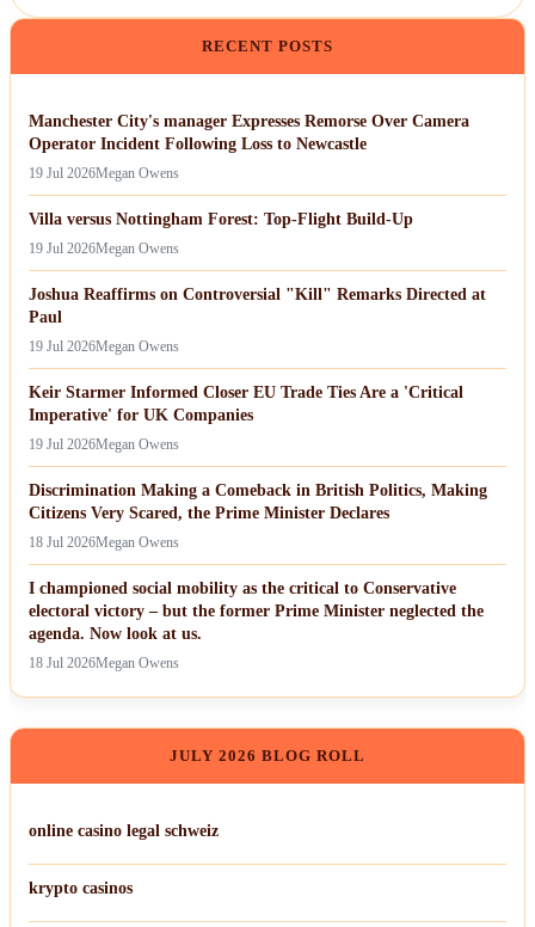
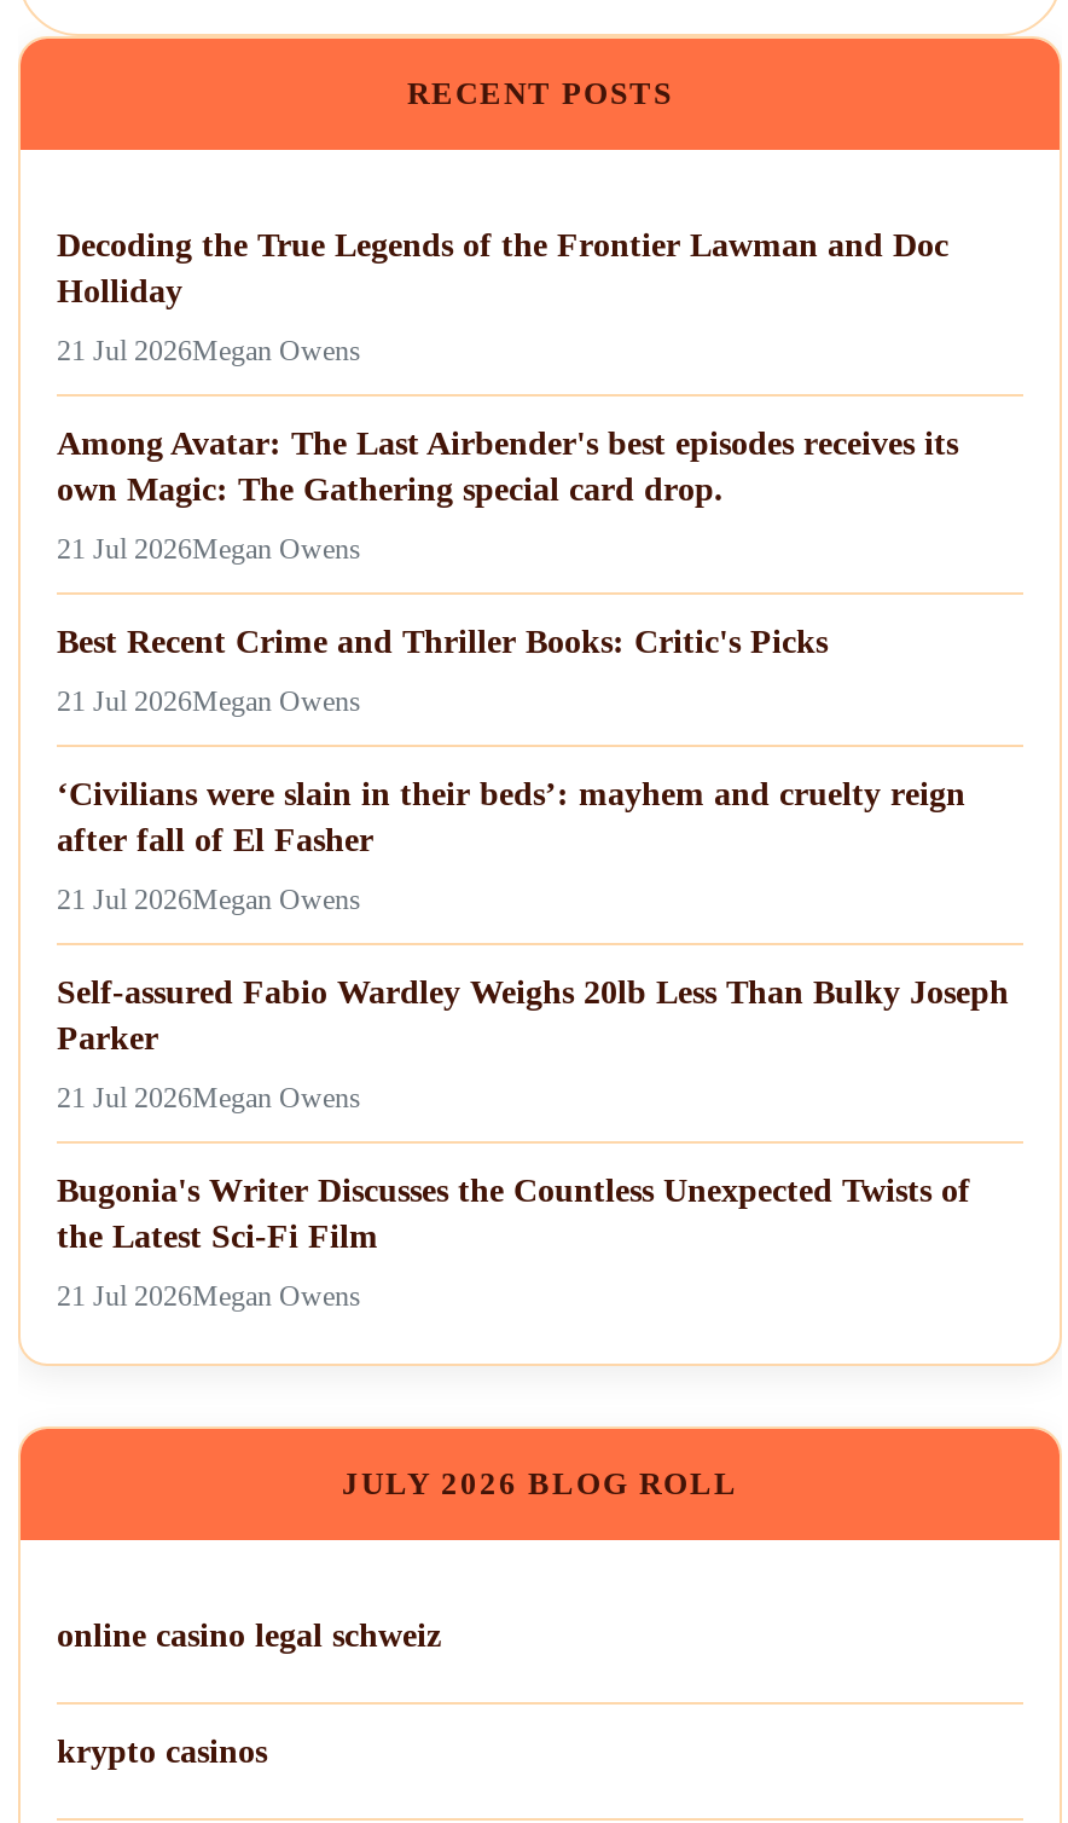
[29,112,469,153] Manchester City's manager Expresses Remorse Over Camera | Operator Incident Following Loss to Newcastle -> [57,227,948,309] Decoding the True Legends of the Frontier Lawman and Doc | Holliday
[29,165,179,181] 19 Jul 2026Megan Owens -> [57,333,361,367] 21 Jul 2026Megan Owens
[29,210,413,228] Villa versus Nottingham Forest: Top-Flight Build-Up -> [57,425,958,507] Among Avatar: The Last Airbender's best episodes receives its | own Magic: The Gathering special card drop.
[29,240,179,257] 19 Jul 2026Megan Owens -> [57,531,361,565] 21 Jul 2026Megan Owens
[29,285,486,326] Joshua Reaffirms on Controversial "Kill" Remarks Directed at | Paul -> [57,623,828,660] Best Recent Crime and Thriller Books: Critic's Picks
[29,338,179,355] 19 Jul 2026Megan Owens -> [57,684,361,718] 21 Jul 2026Megan Owens
[29,383,463,424] Keir Starmer Informed Closer EU Trade Ties Are a 'Critical | Imperative' for UK Companies -> [57,776,965,858] ‘Civilians were slain in their beds’: mayhem and cruelty reign | after fall of El Fasher
[29,436,179,453] 19 Jul 2026Megan Owens -> [57,882,361,916] 21 Jul 2026Megan Owens
[29,481,487,522] Discrimination Making a Comeback in British Politics, Making | Citizens Very Scared, the Prime Minister Declares -> [57,974,1009,1056] Self-assured Fabio Wardley Weighs 20lb Less Than Bulky Joseph | Parker
[29,534,179,550] 18 Jul 2026Megan Owens -> [57,1080,361,1114] 21 Jul 2026Megan Owens
[29,579,484,642] I championed social mobility as the critical to Conservative | electoral victory – but the former Prime Minister neglected the | agenda. Now look at us. -> [57,1172,970,1254] Bugonia's Writer Discusses the Countless Unexpected Twists of | the Latest Sci-Fi Film
[29,654,179,671] 18 Jul 2026Megan Owens -> [57,1279,361,1312] 21 Jul 2026Megan Owens

